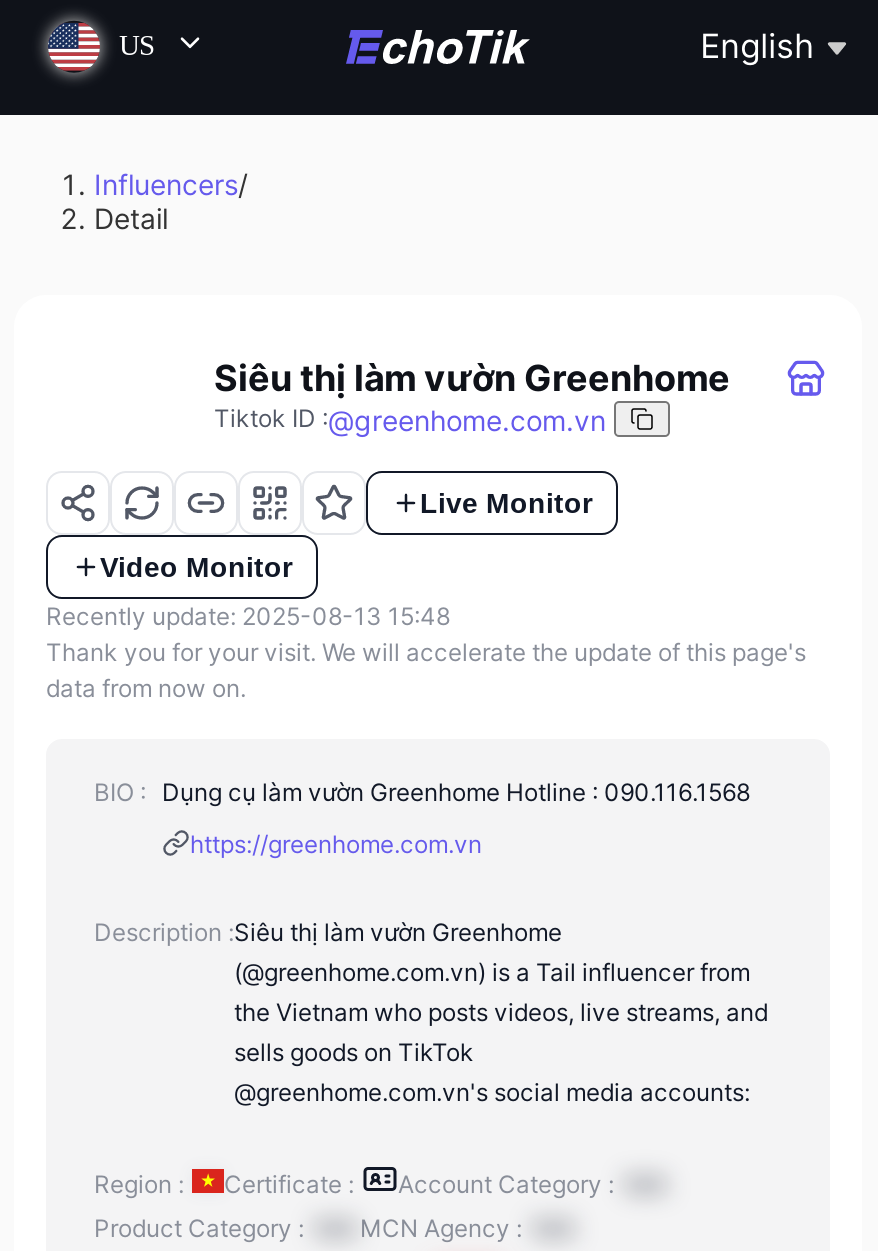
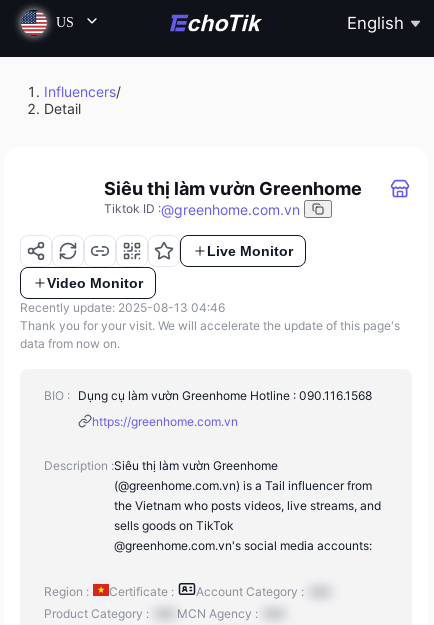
[46,602,450,632] Recently update: 2025-08-13 15:48 -> [20,300,225,315] Recently update: 2025-08-13 04:46

